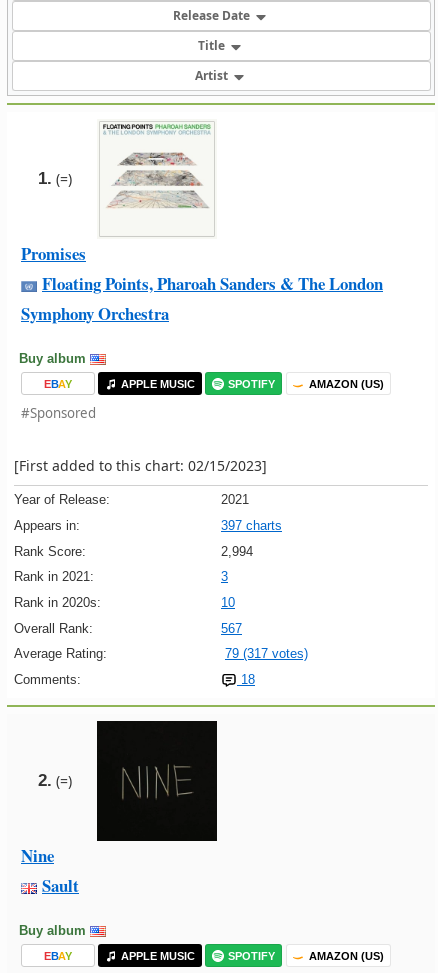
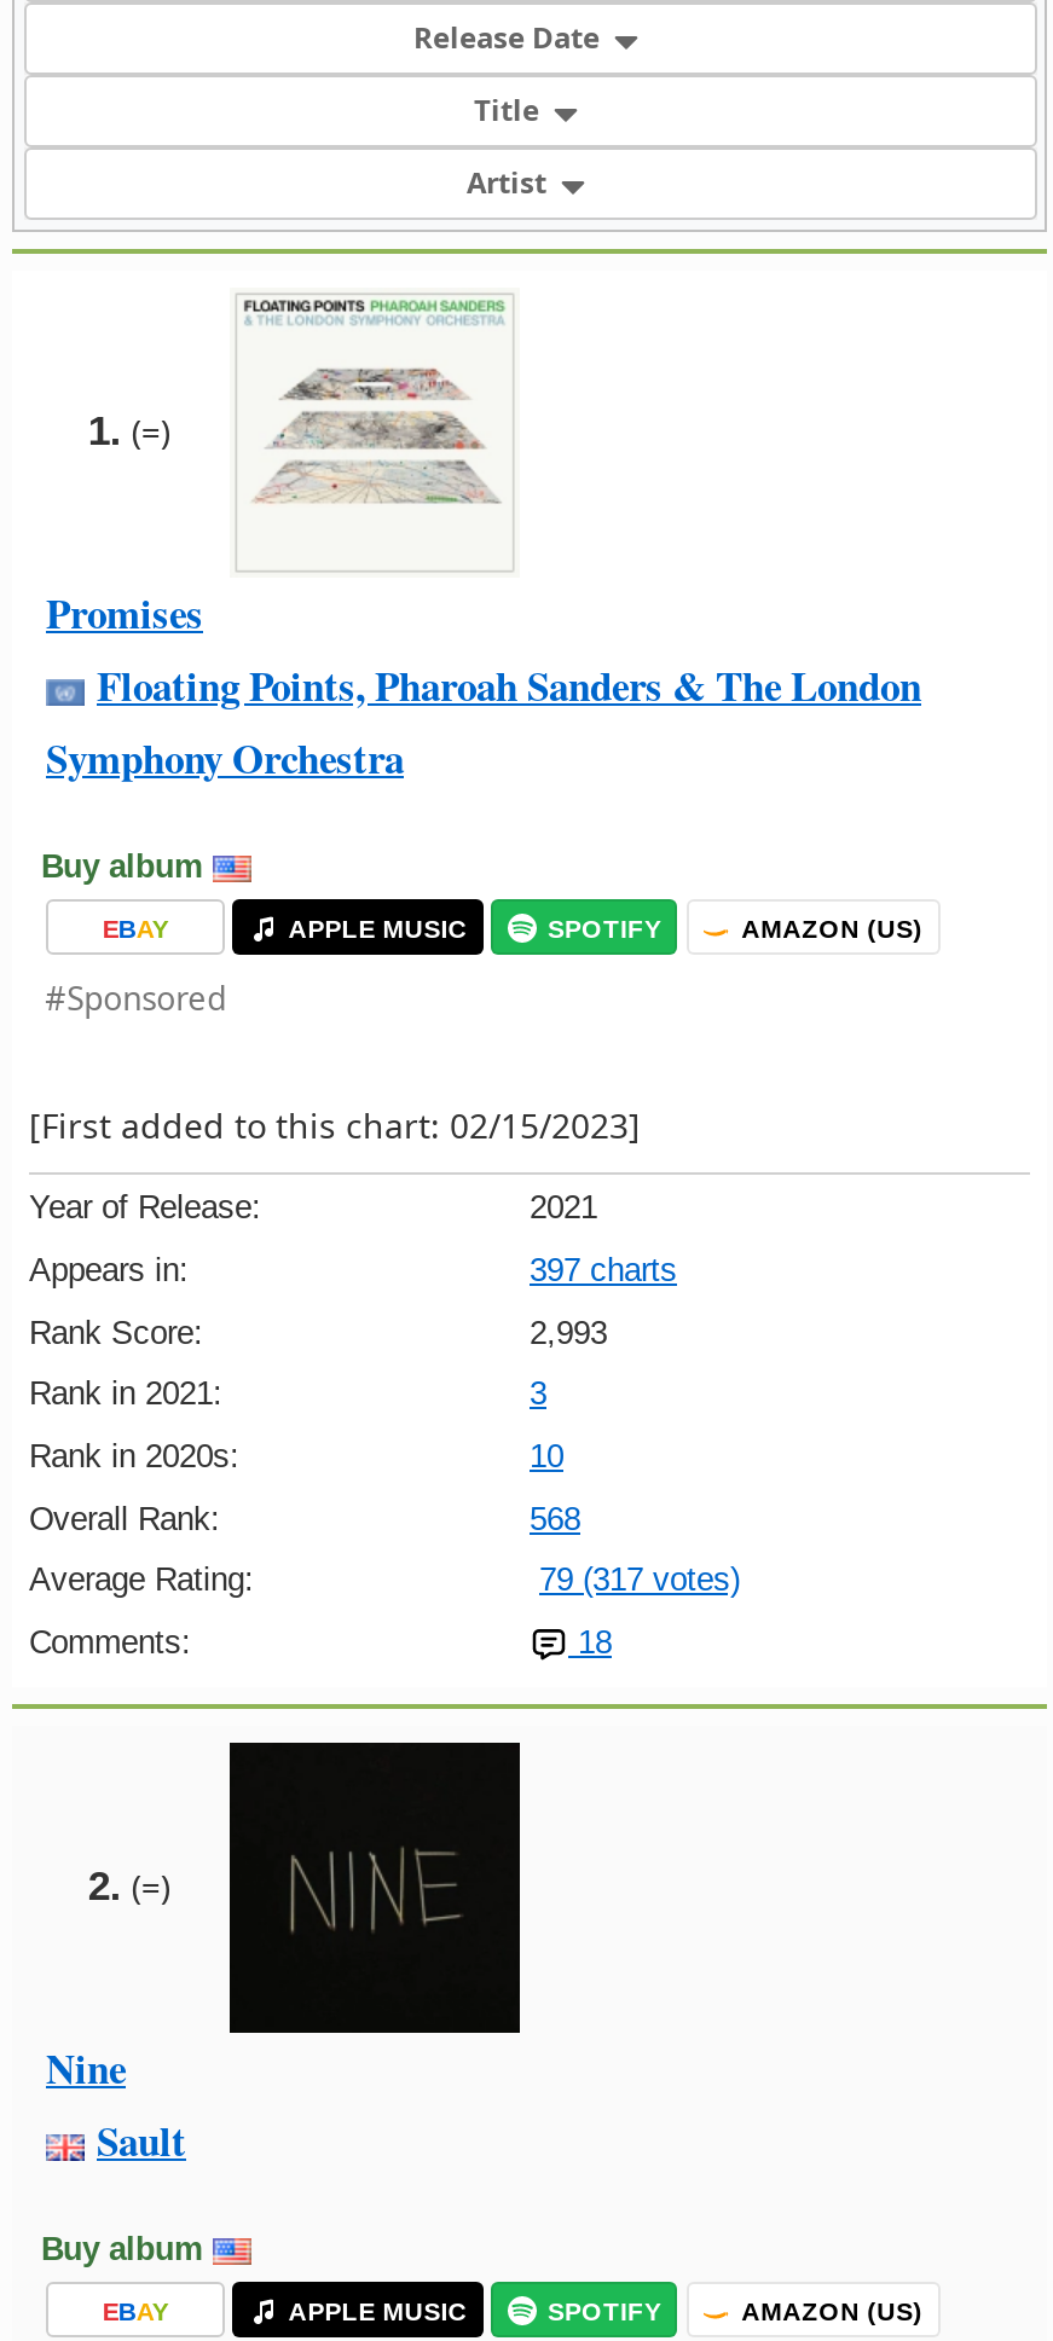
[221,544,253,559] 2,994 -> [530,1314,607,1350] 2,993
[221,621,242,636] 567 -> [530,1500,580,1537] 568

